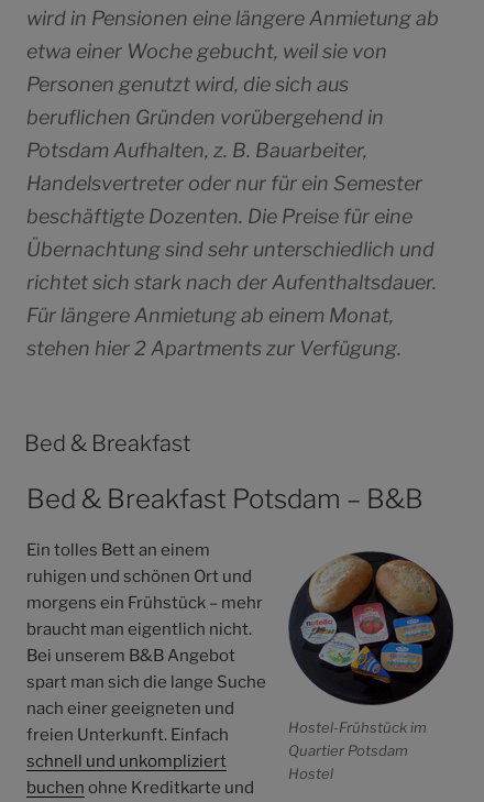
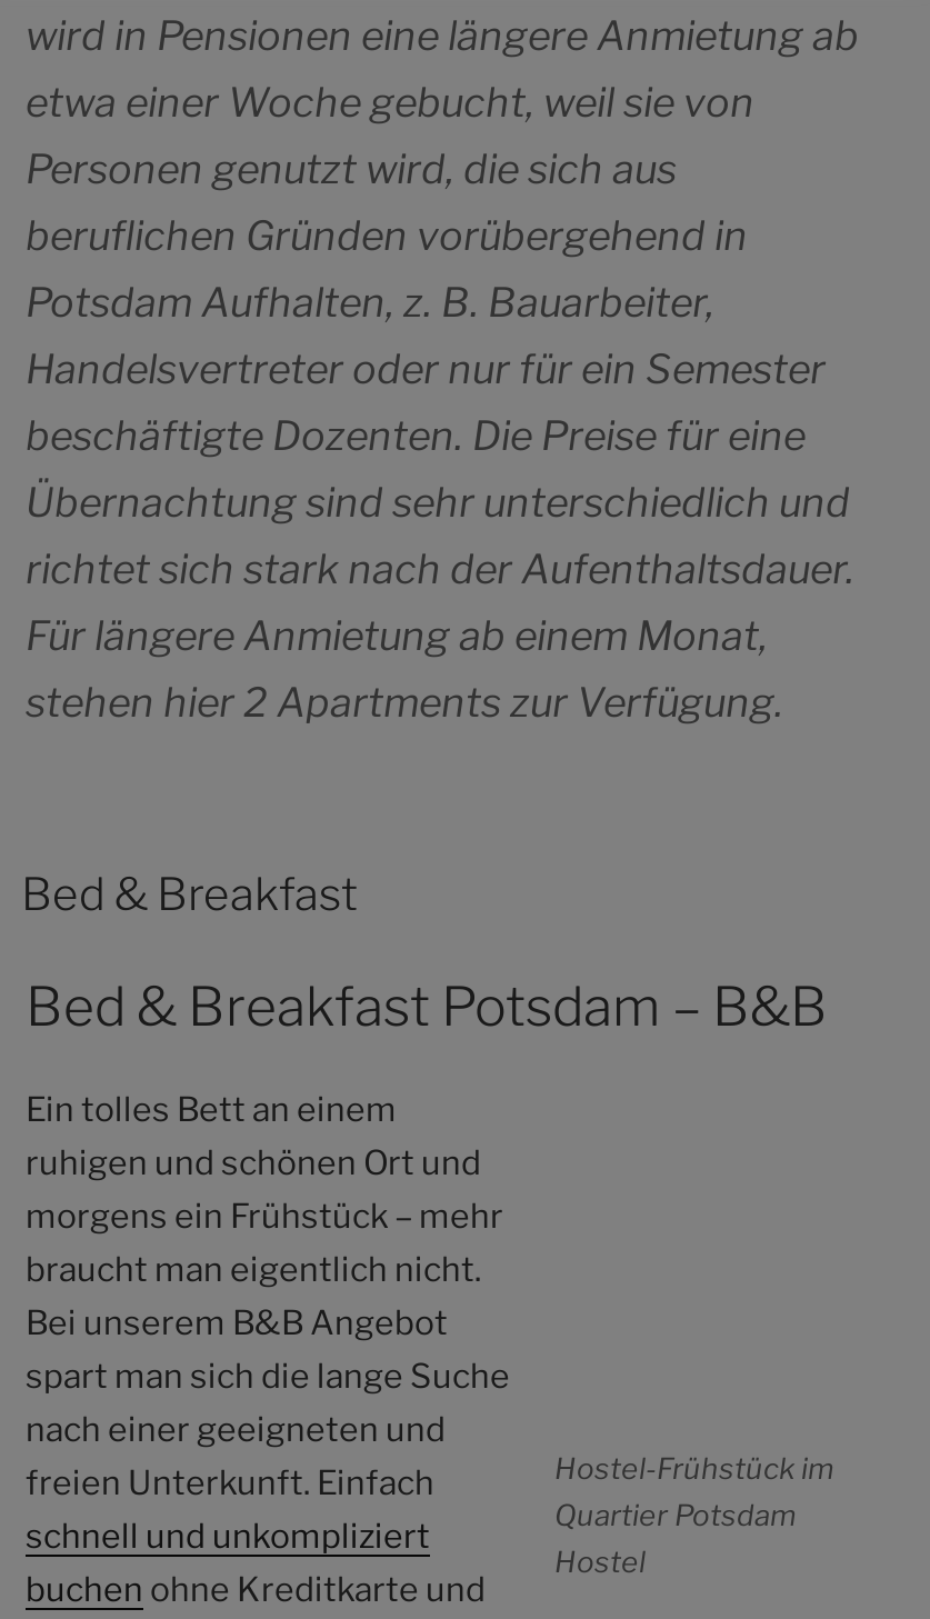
[287,550,454,706] [image] -> none

